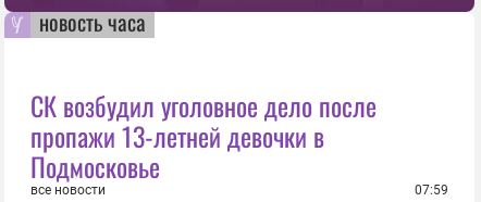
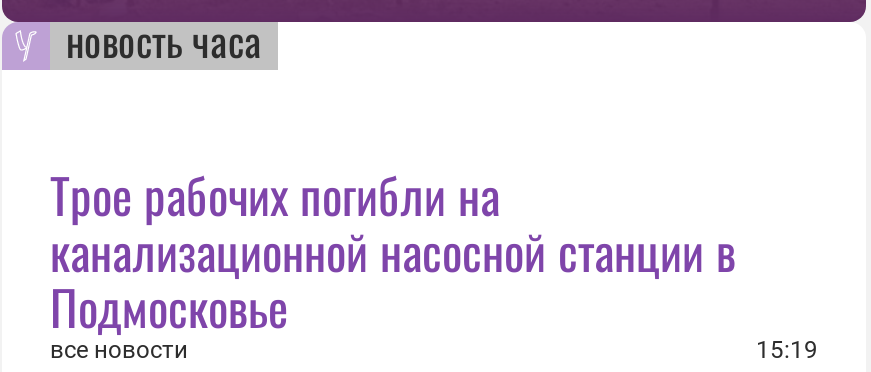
[30,85,377,155] СК возбудил уголовное дело после | пропажи 13-летней девочки в -> [50,157,736,285] Трое рабочих погибли на | канализационной насосной станции в
[415,182,448,197] 07:59 -> [756,335,818,363] 15:19

